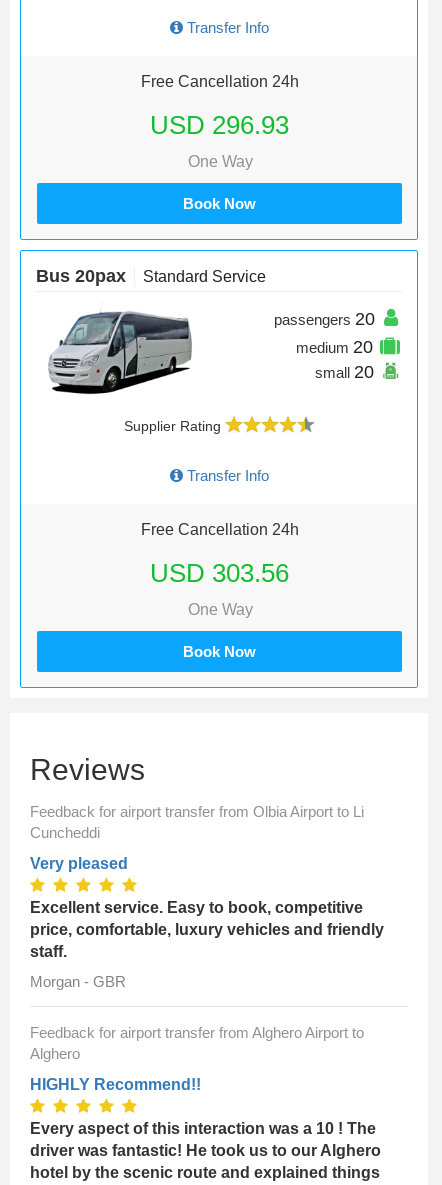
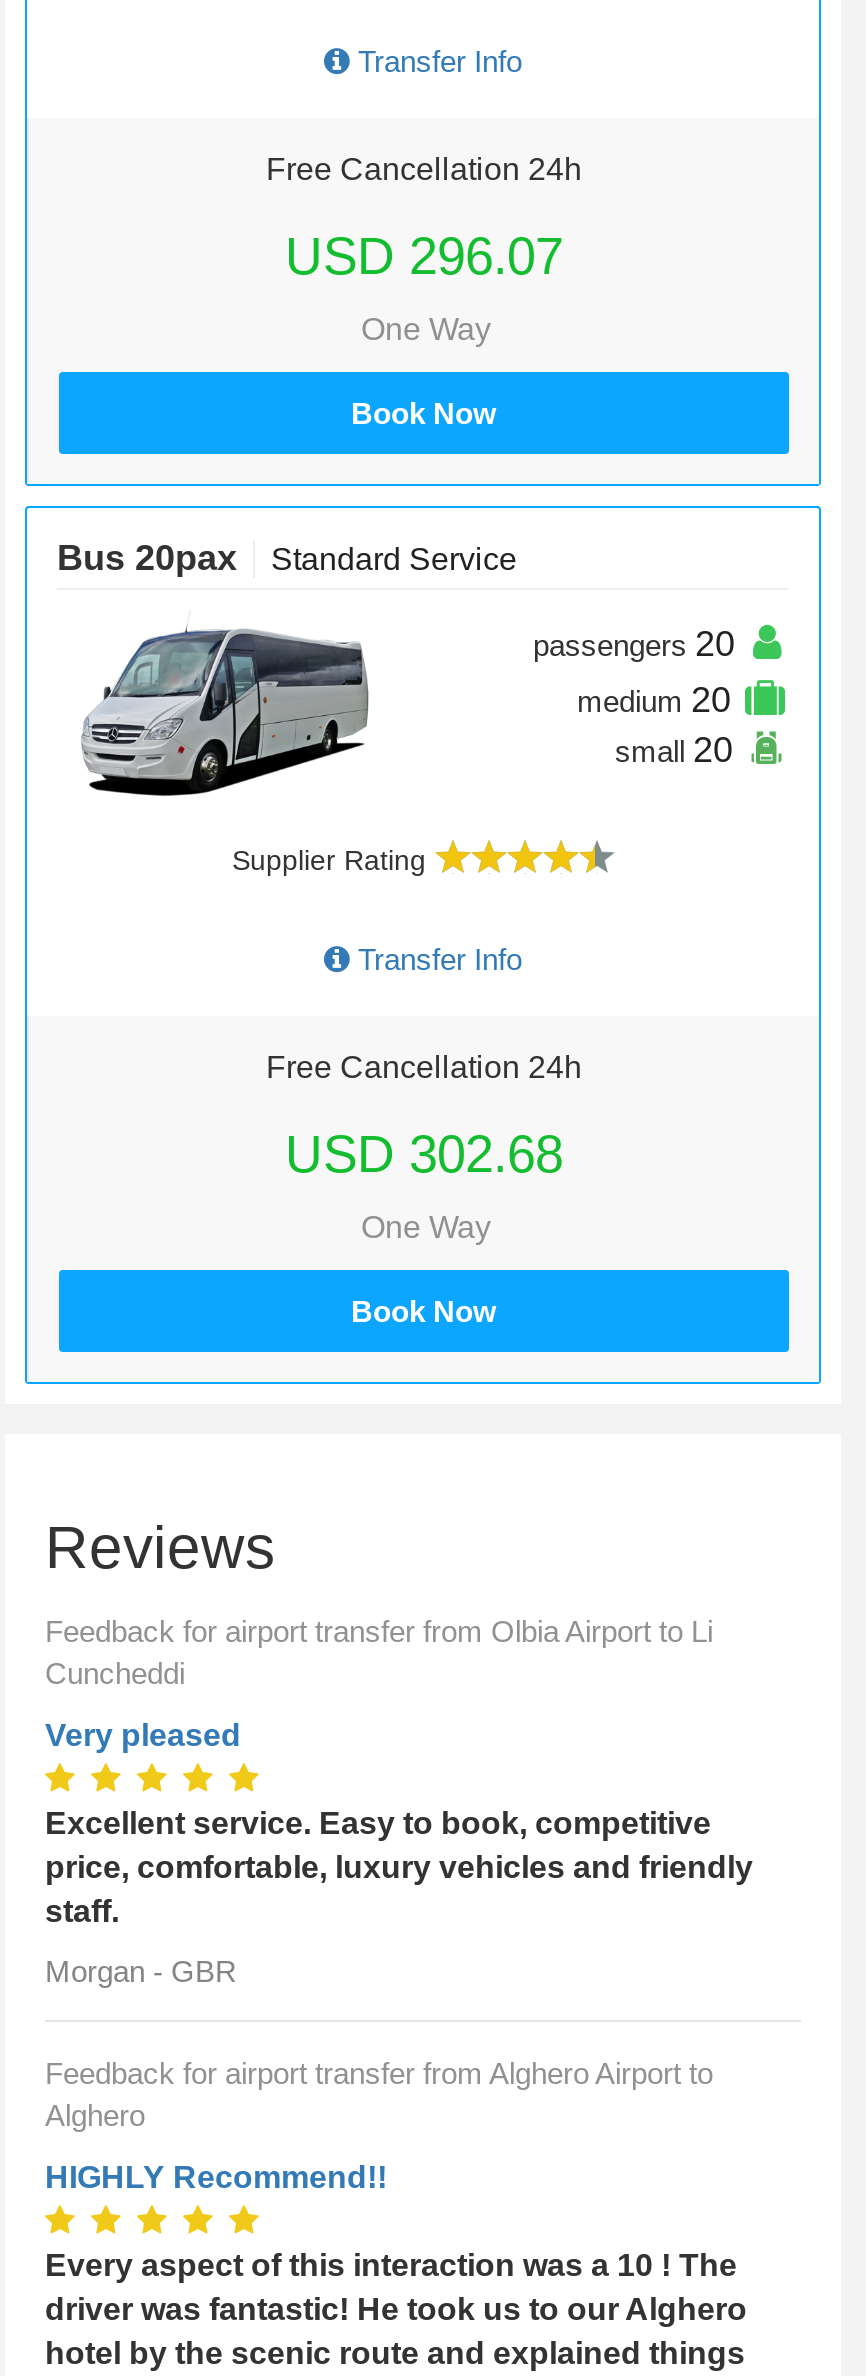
[150,109,289,139] USD 296.93 -> [285,225,563,285] USD 296.07
[150,558,289,588] USD 303.56 -> [285,1122,563,1182] USD 302.68

